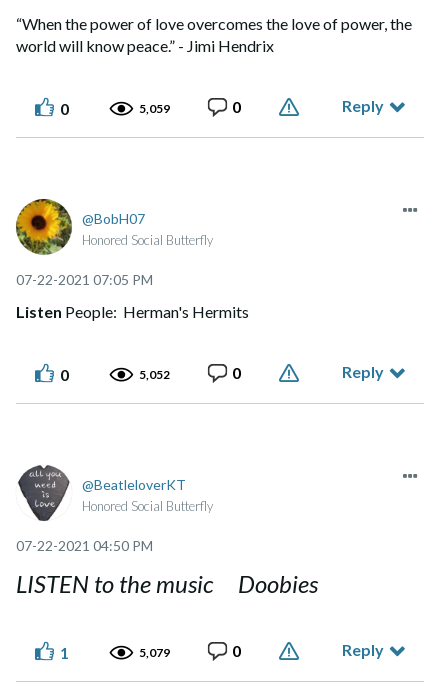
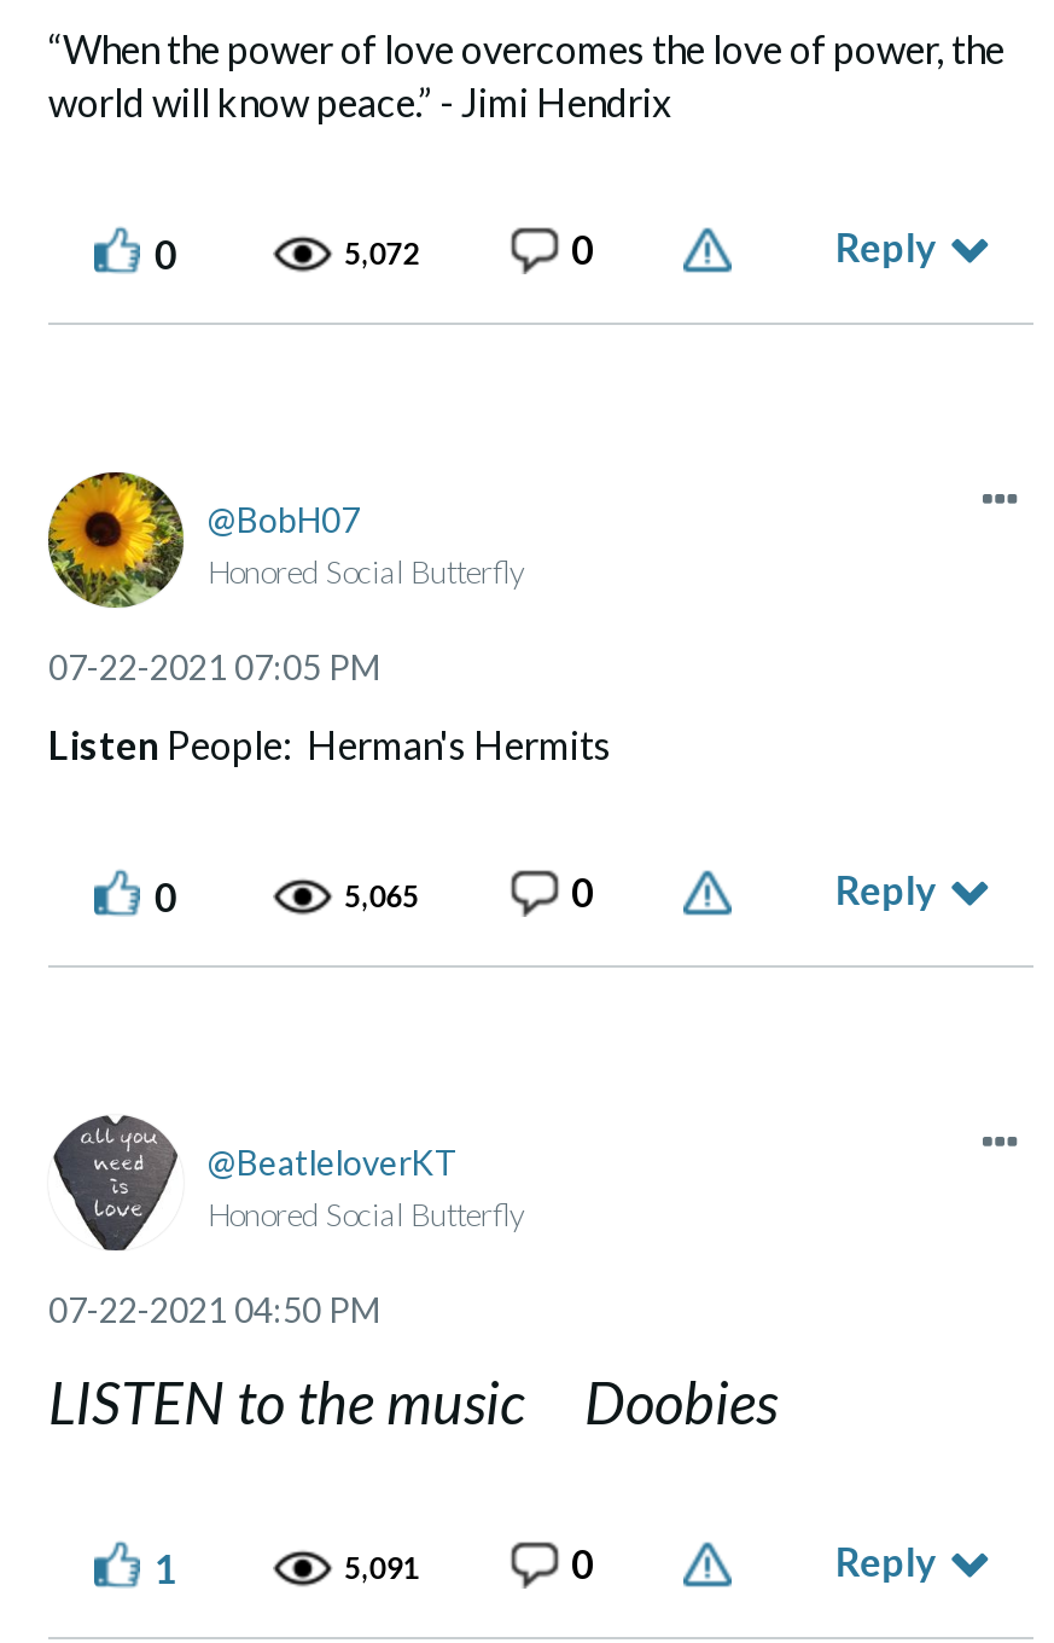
[139,101,170,116] 5,059 -> [345,235,419,271] 5,072
[139,367,170,382] 5,052 -> [345,878,419,914] 5,065
[139,645,170,660] 5,079 -> [345,1549,419,1585] 5,091

